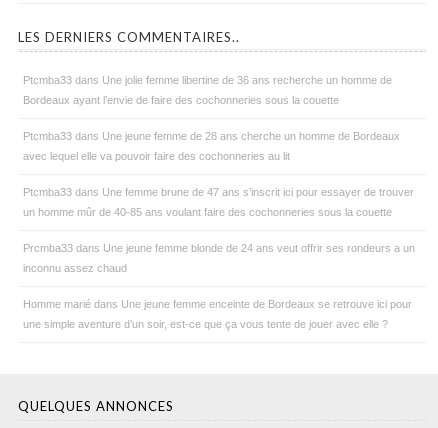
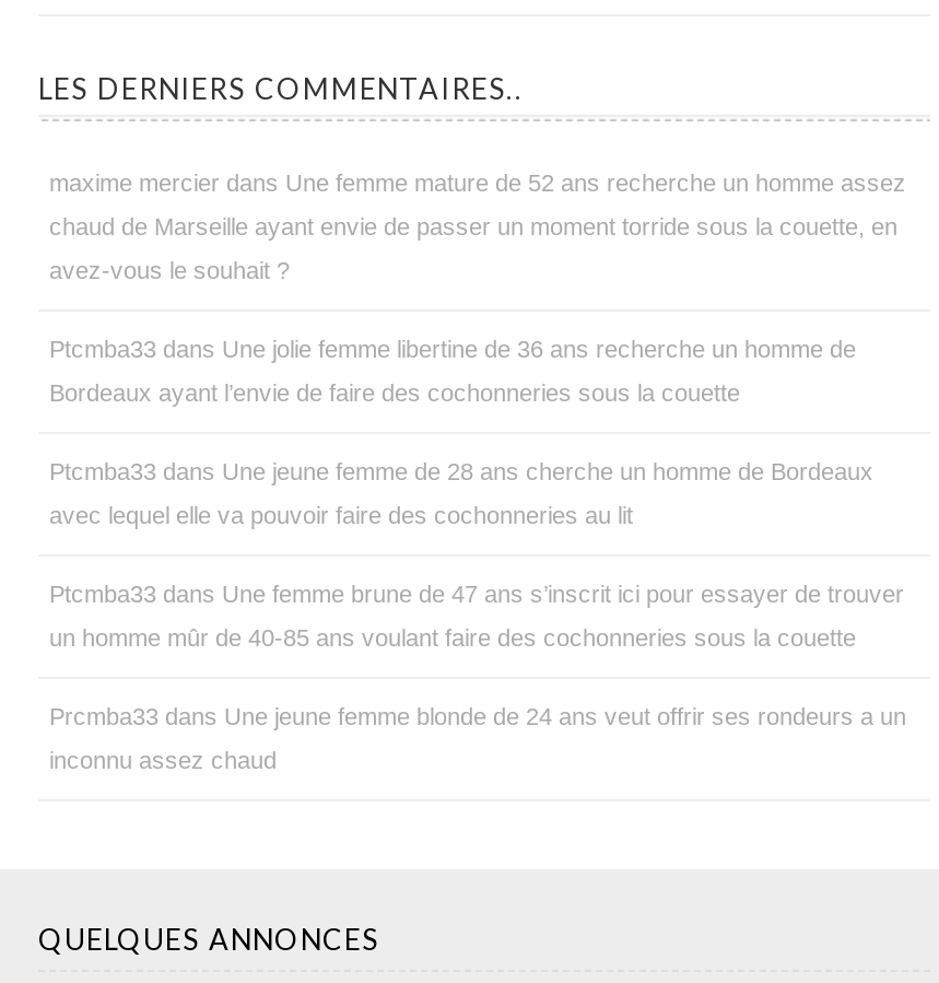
none -> [49,170,906,283] maxime mercier dans Une femme mature de 52 ans recherche un homme assez | chaud de Marseille ayant envie de passer un moment torride sous la couette, en | avez-vous le souhait ?
moved [23,74,415,274] -> [49,336,906,773]: Ptcmba33 dans Une jolie femme libertine de 36 ans recherche un homme de | Bordeaux ayant l’envie de faire des cochonneries sous la couette | Ptcmba33 dans Une jeune femme de 28 ans cherche un homme de Bordeaux | avec lequel elle va pouvoir faire des cochonneries au lit | Ptcmba33 dans Une femme brune de 47 ans s’inscrit ici pour essayer de trouver | un homme mûr de 40-85 ans voulant faire des cochonneries sous la couette | Prcmba33 dans Une jeune femme blonde de 24 ans veut offrir ses rondeurs a un | inconnu assez chaud
[23,298,412,330] Homme marié dans Une jeune femme enceinte de Bordeaux se retrouve ici pour | une simple aventure d’un soir, est-ce que ça vous tente de jouer avec elle ? -> none

